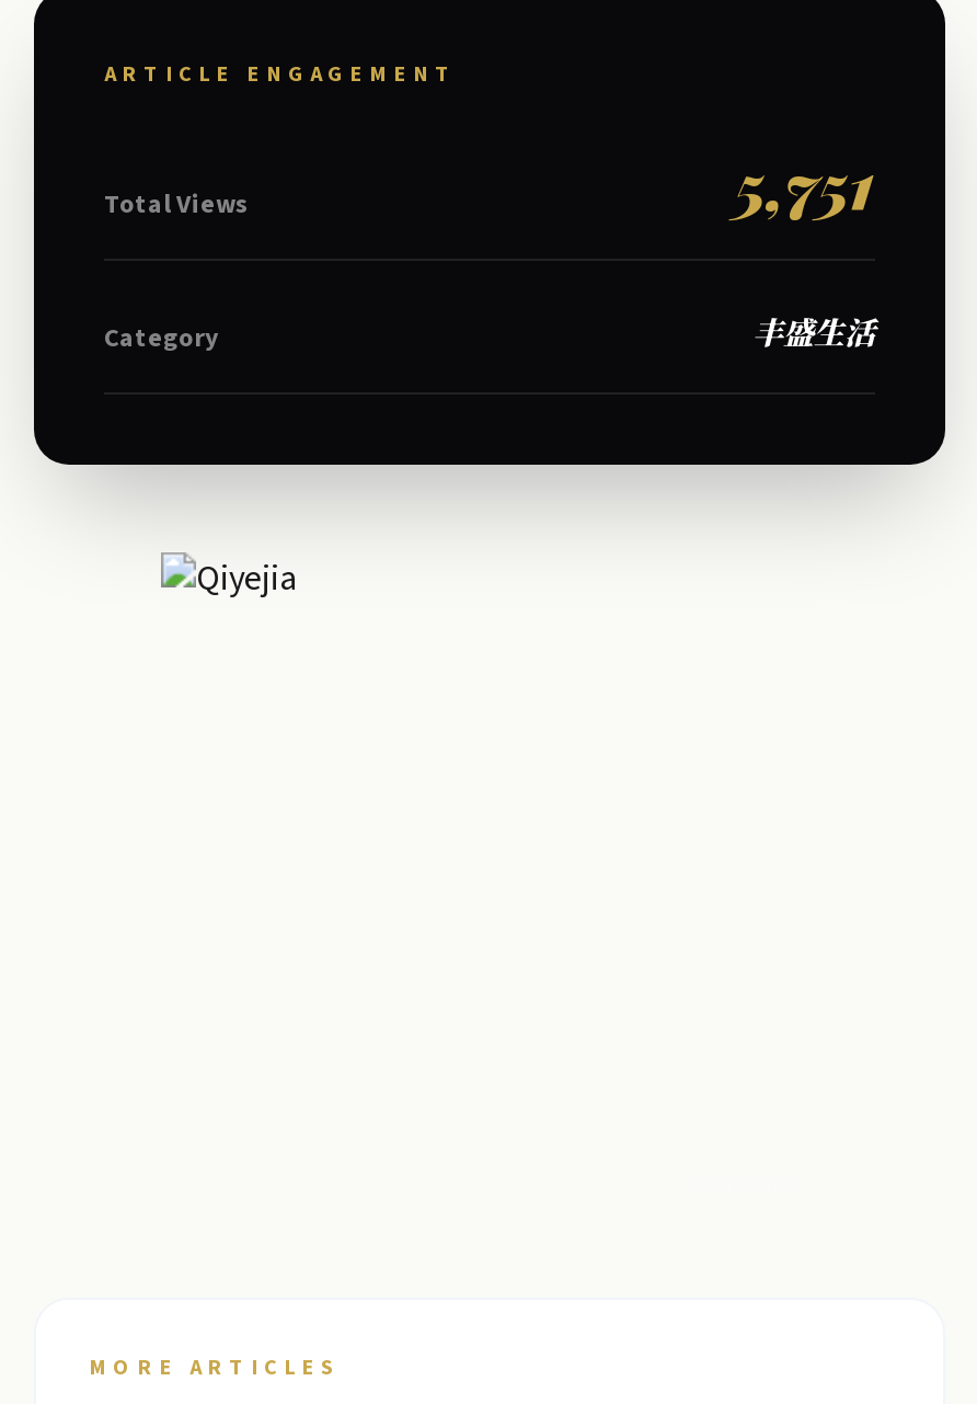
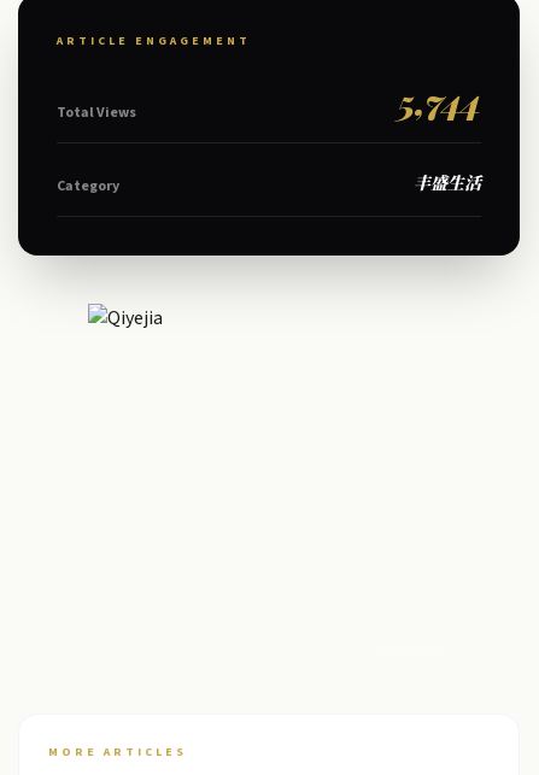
[735,139,875,227] 5,751 -> [398,77,481,125] 5,744

